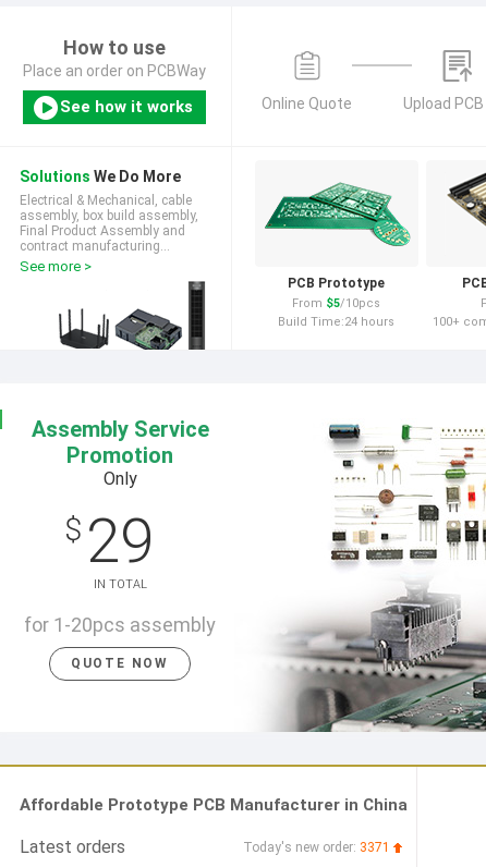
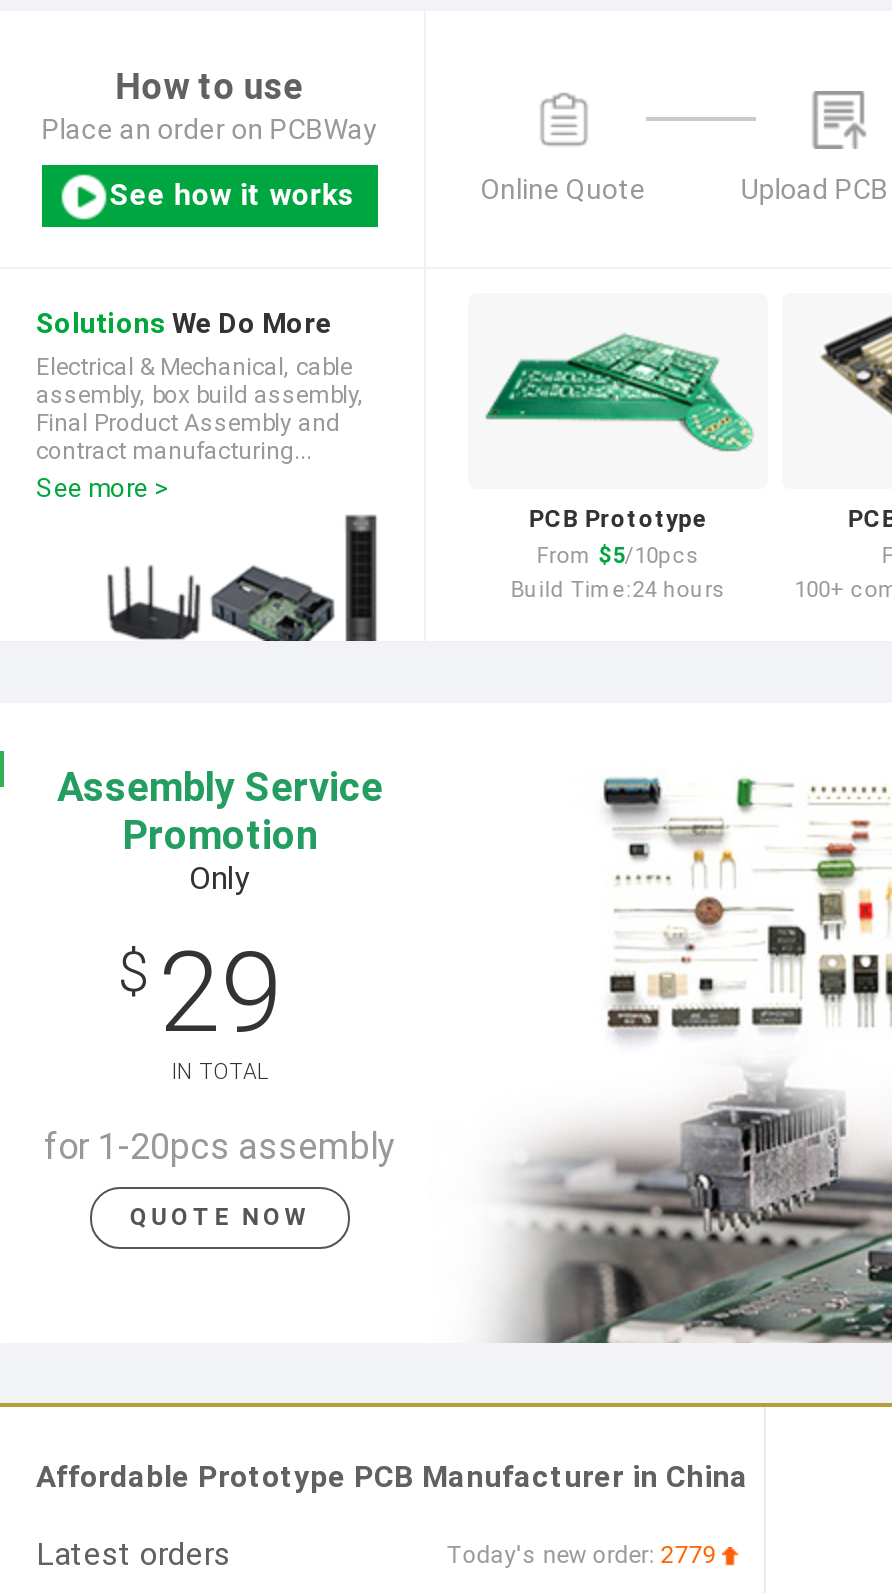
[243,840,390,855] Today's new order: 3371 -> [446,1541,716,1569] Today's new order: 2779

